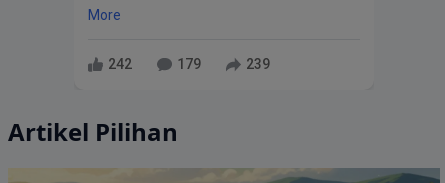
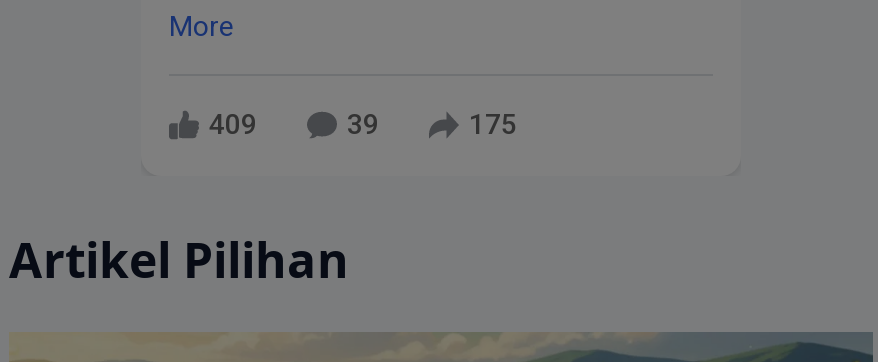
[108,56,132,72] 242 -> [209,109,257,141] 409
[177,56,201,72] 179 -> [347,109,379,141] 39
[246,56,270,72] 239 -> [469,109,517,141] 175

